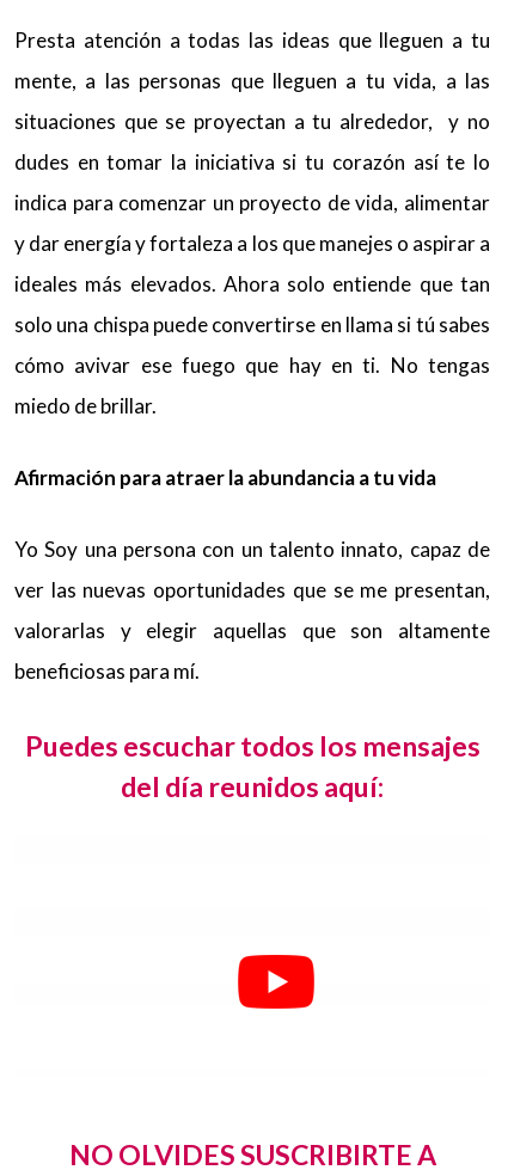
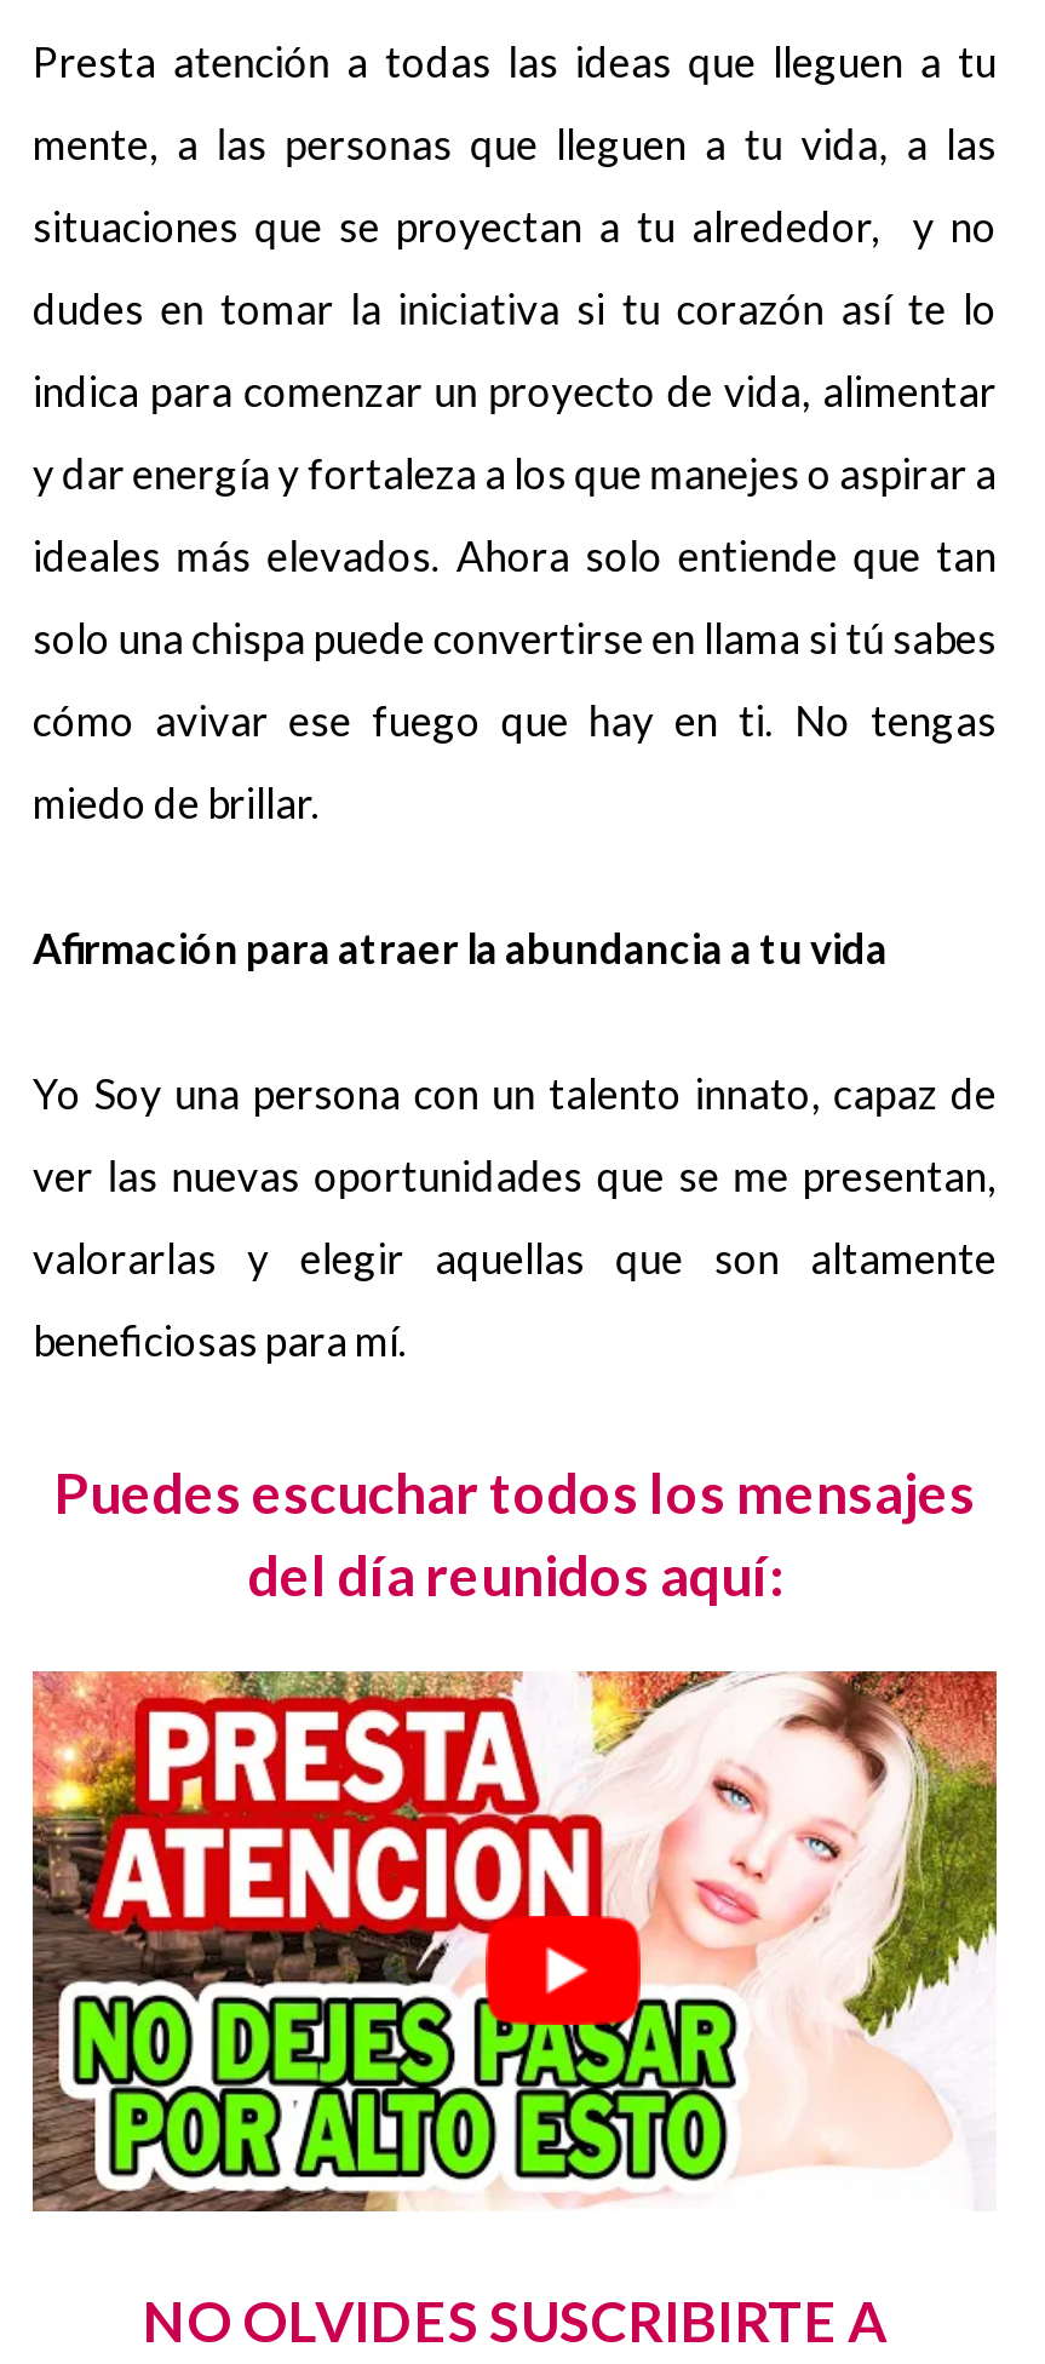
none -> [30,1669,999,2214] [image]

